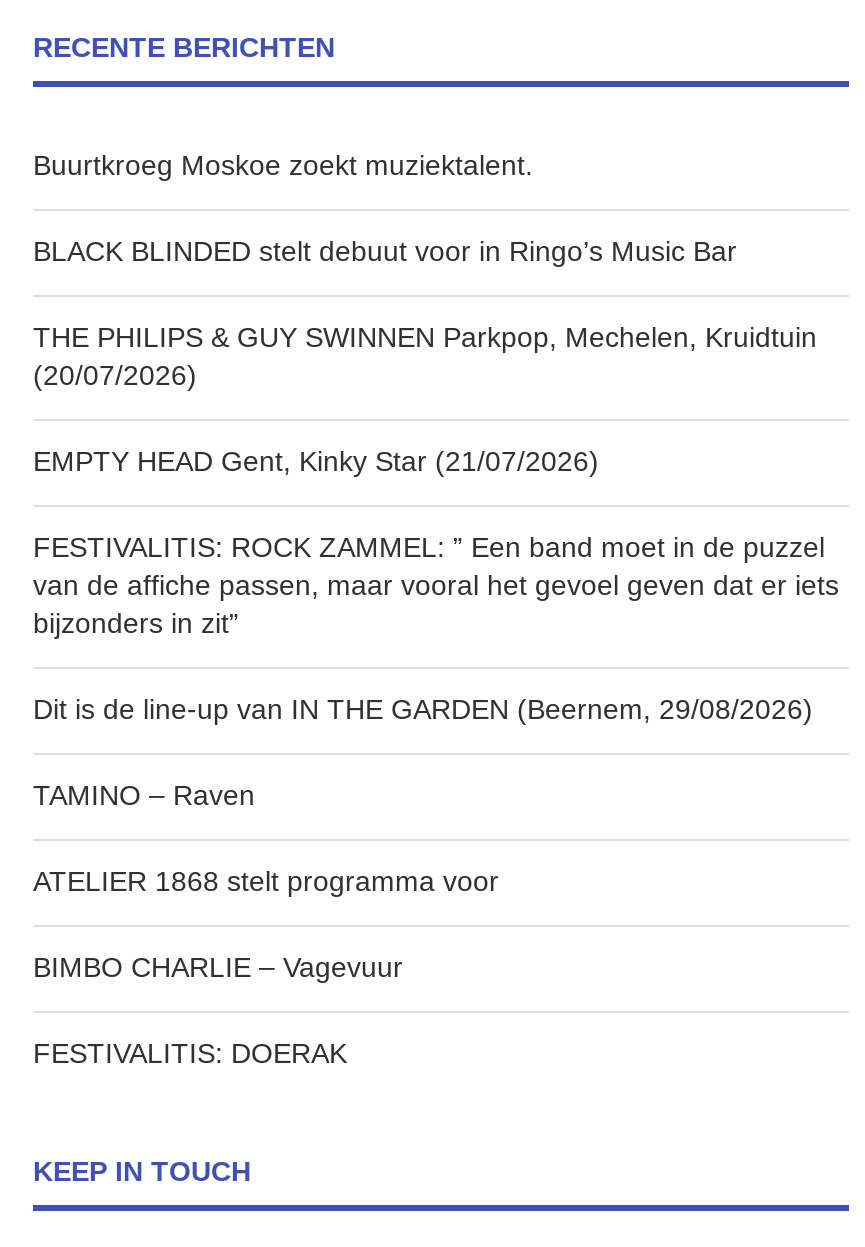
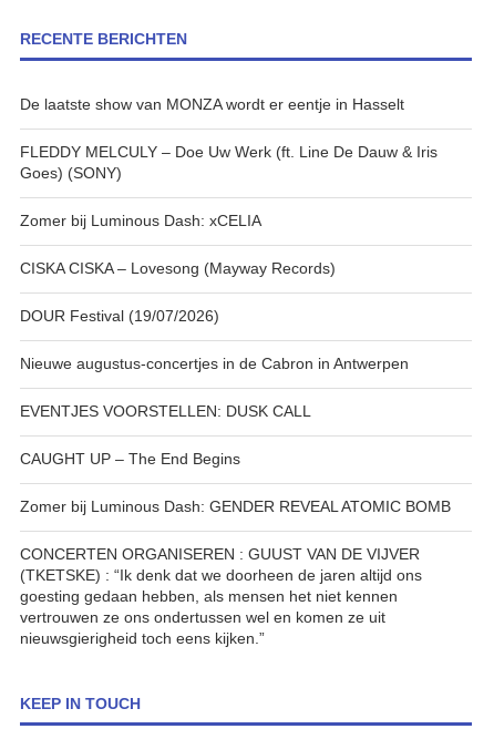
[33,150,533,182] Buurtkroeg Moskoe zoekt muziektalent. -> [20,96,404,113] De laatste show van MONZA wordt er eentje in Hasselt
[33,236,737,268] BLACK BLINDED stelt debuut voor in Ringo’s Music Bar -> [20,143,438,182] FLEDDY MELCULY – Doe Uw Werk (ft. Line De Dauw & Iris | Goes) (SONY)
[33,322,817,392] THE PHILIPS & GUY SWINNEN Parkpop, Mechelen, Kruidtuin | (20/07/2026) -> [20,212,261,230] Zomer bij Luminous Dash: xCELIA
[33,446,599,478] EMPTY HEAD Gent, Kinky Star (21/07/2026) -> [20,260,336,277] CISKA CISKA – Lovesong (Mayway Records)
[33,532,839,640] FESTIVALITIS: ROCK ZAMMEL: ” Een band moet in de puzzel | van de affiche passen, maar vooral het gevoel geven dat er iets | bijzonders in zit” -> [20,307,219,325] DOUR Festival (19/07/2026)
[33,694,813,726] Dit is de line-up van IN THE GARDEN (Beernem, 29/08/2026) -> [20,355,409,373] Nieuwe augustus-concertjes in de Cabron in Antwerpen
[33,780,255,812] TAMINO – Raven -> [20,403,311,420] EVENTJES VOORSTELLEN: DUSK CALL
[33,866,499,898] ATELIER 1868 stelt programma voor -> [20,450,240,468] CAUGHT UP – The End Begins
[33,952,403,984] BIMBO CHARLIE – Vagevuur -> [20,498,451,516] Zomer bij Luminous Dash: GENDER REVEAL ATOMIC BOMB
[33,1038,347,1070] FESTIVALITIS: DOERAK -> [20,546,422,647] CONCERTEN ORGANISEREN : GUUST VAN DE VIJVER | (TKETSKE) : “Ik denk dat we doorheen de jaren altijd ons | goesting gedaan hebben, als mensen het niet kennen | vertrouwen ze ons ondertussen wel en komen ze uit | nieuwsgierigheid toch eens kijken.”

